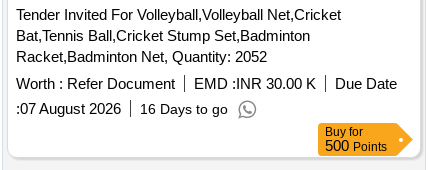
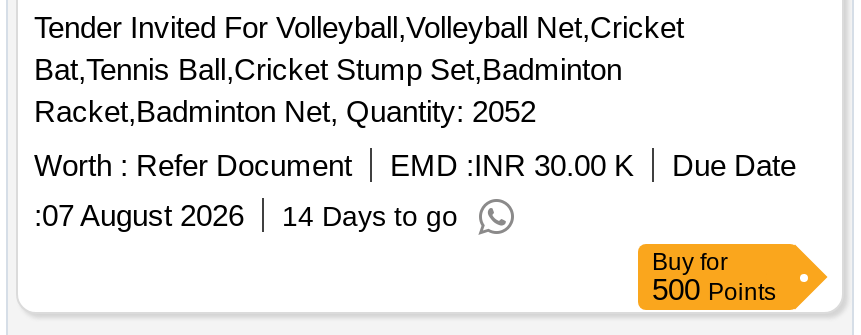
[16,100,228,117] :07 August 2026 16 Days to go -> [34,198,458,232] :07 August 2026 14 Days to go

